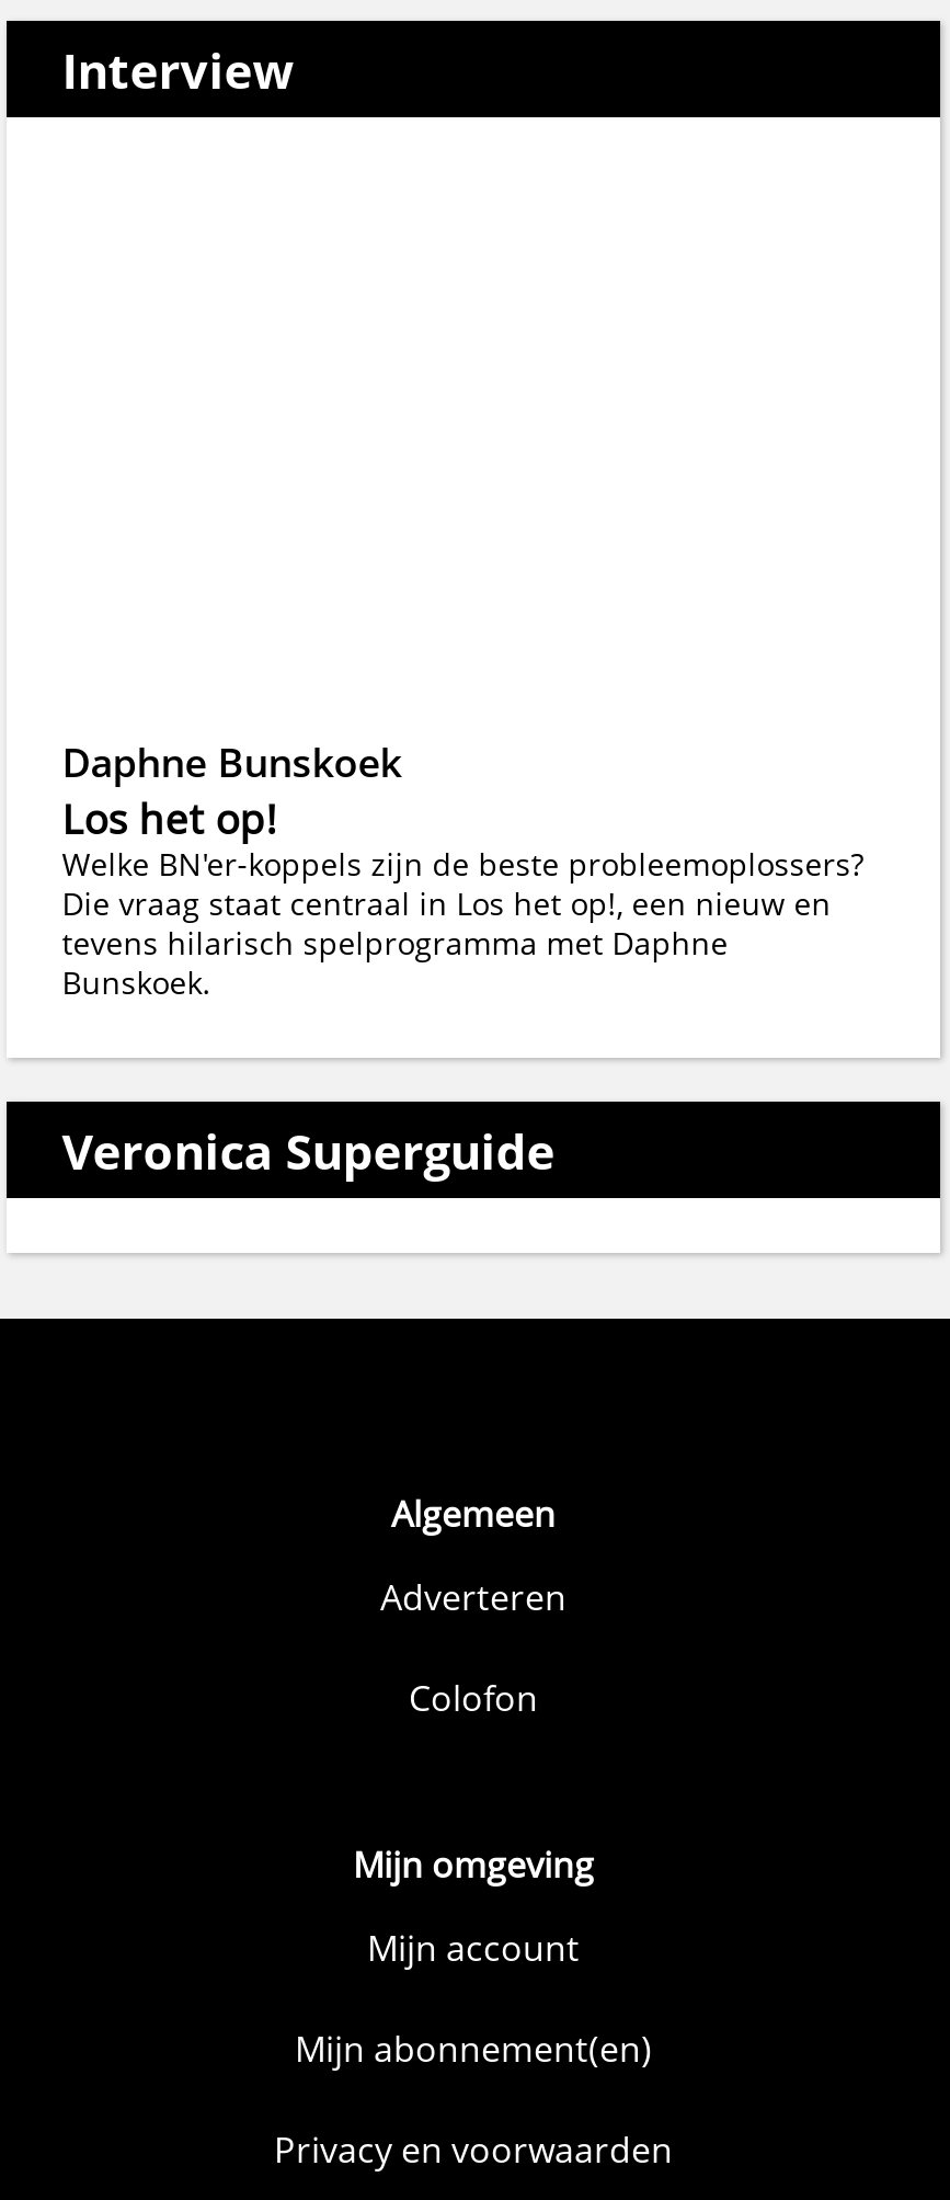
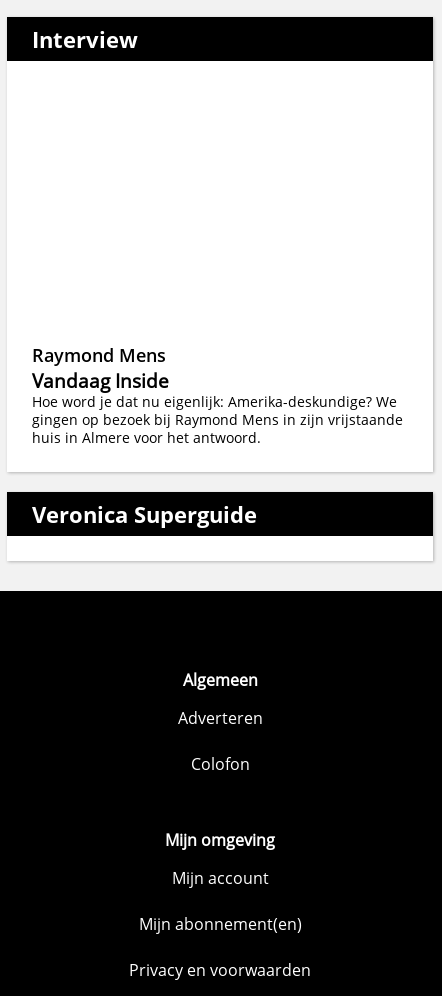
[62,736,864,1003] Daphne Bunskoek | Los het op! | Welke BN'er-koppels zijn de beste probleemoplossers? | Die vraag staat centraal in Los het op!, een nieuw en | tevens hilarisch spelprogramma met Daphne | Bunskoek. -> [32,343,403,447] Raymond Mens | Vandaag Inside | Hoe word je dat nu eigenlijk: Amerika-deskundige? We | gingen op bezoek bij Raymond Mens in zijn vrijstaande | huis in Almere voor het antwoord.

